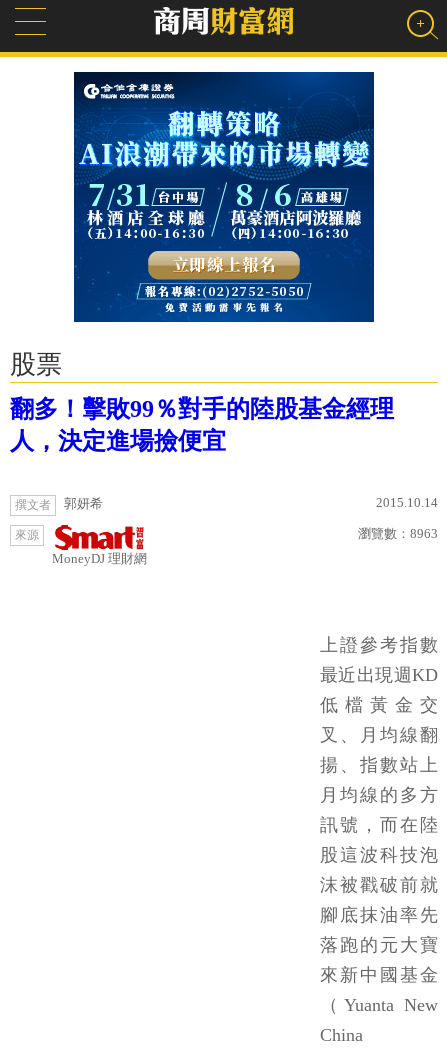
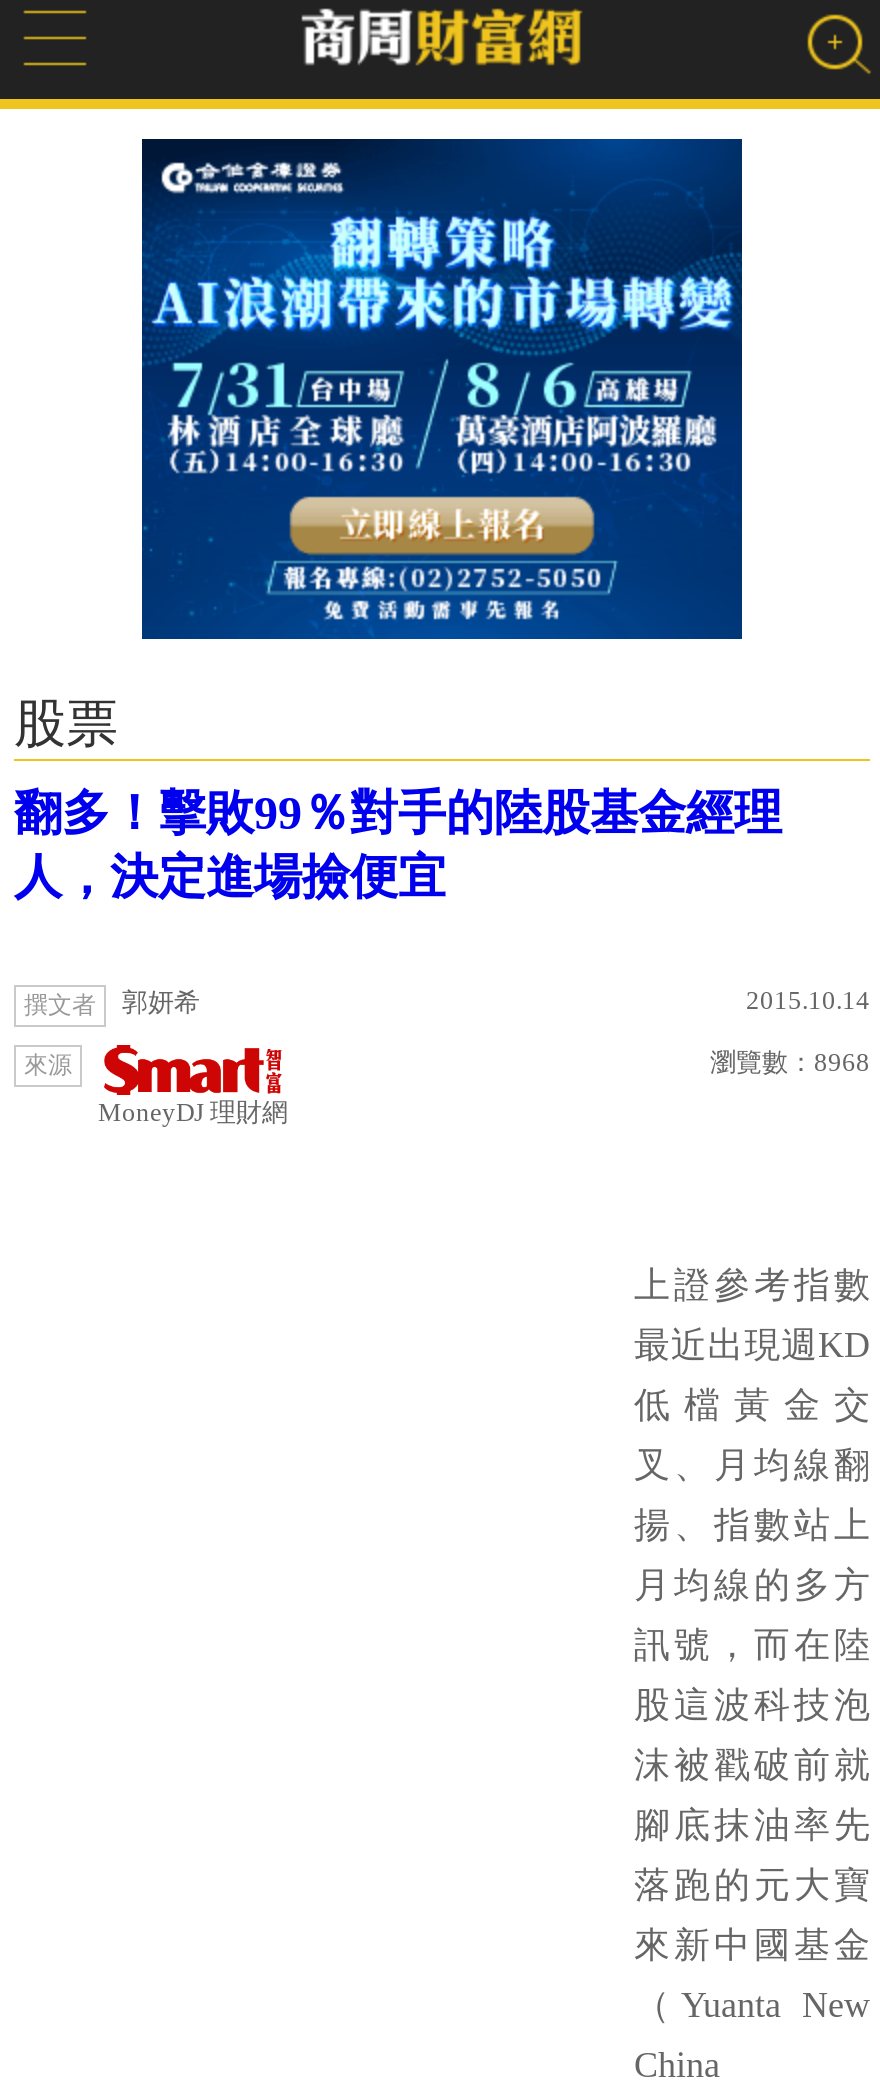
[358,526,438,541] 瀏覽數：8963 -> [710,1047,870,1077] 瀏覽數：8968

